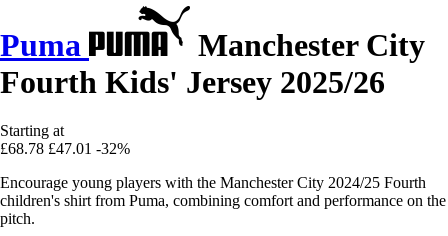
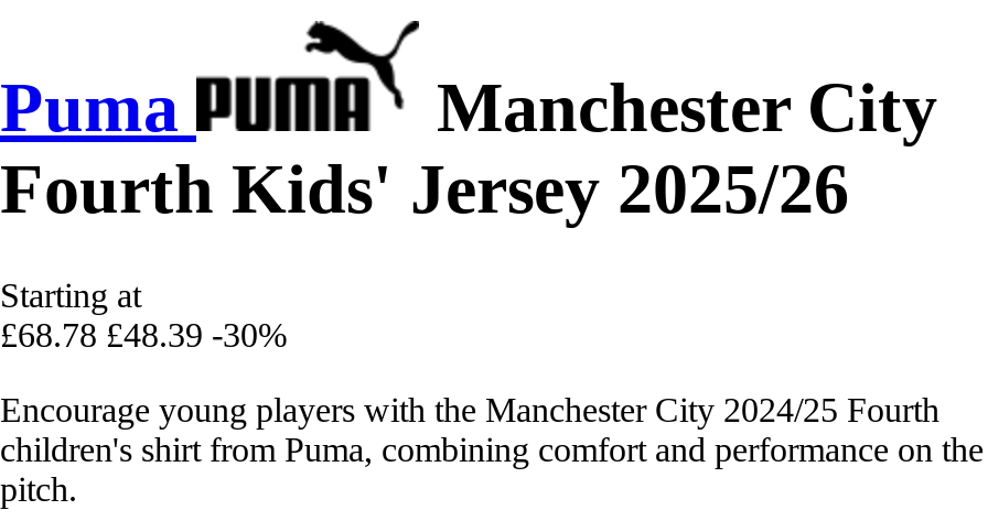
[0,140,130,157] £68.78 £47.01 -32% -> [0,317,287,354] £68.78 £48.39 -30%

